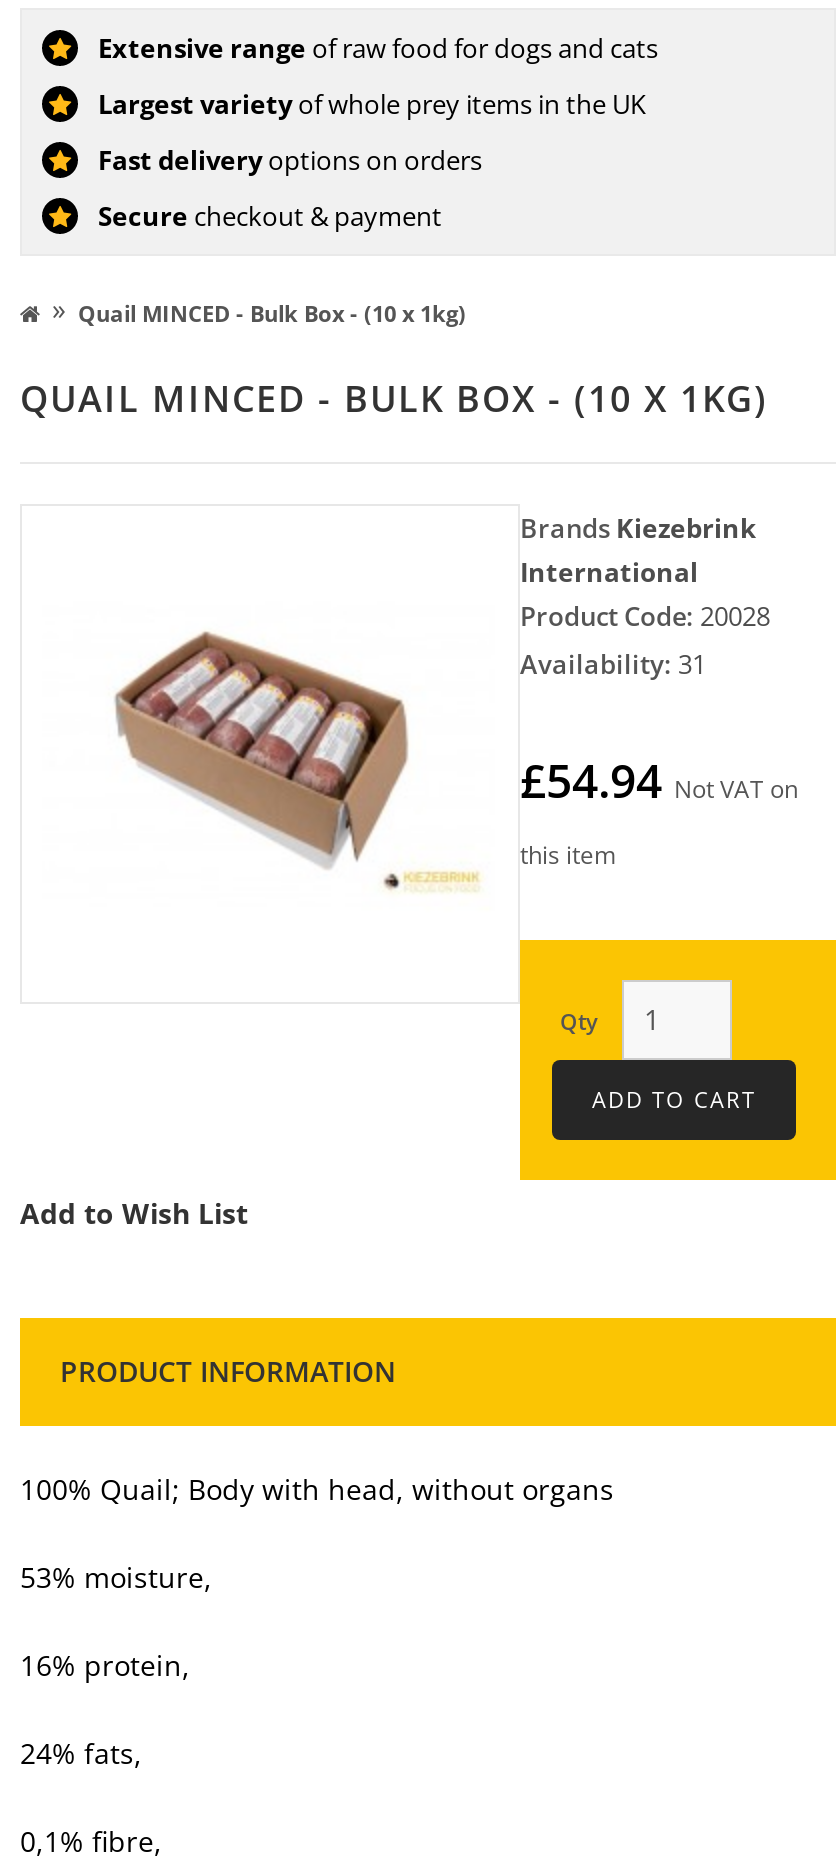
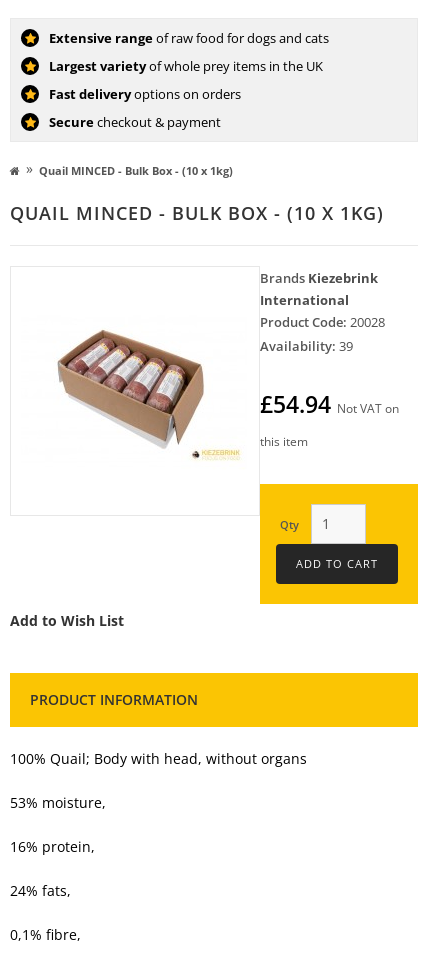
[520,646,706,682] Availability: 31 -> [260,337,353,355] Availability: 39

